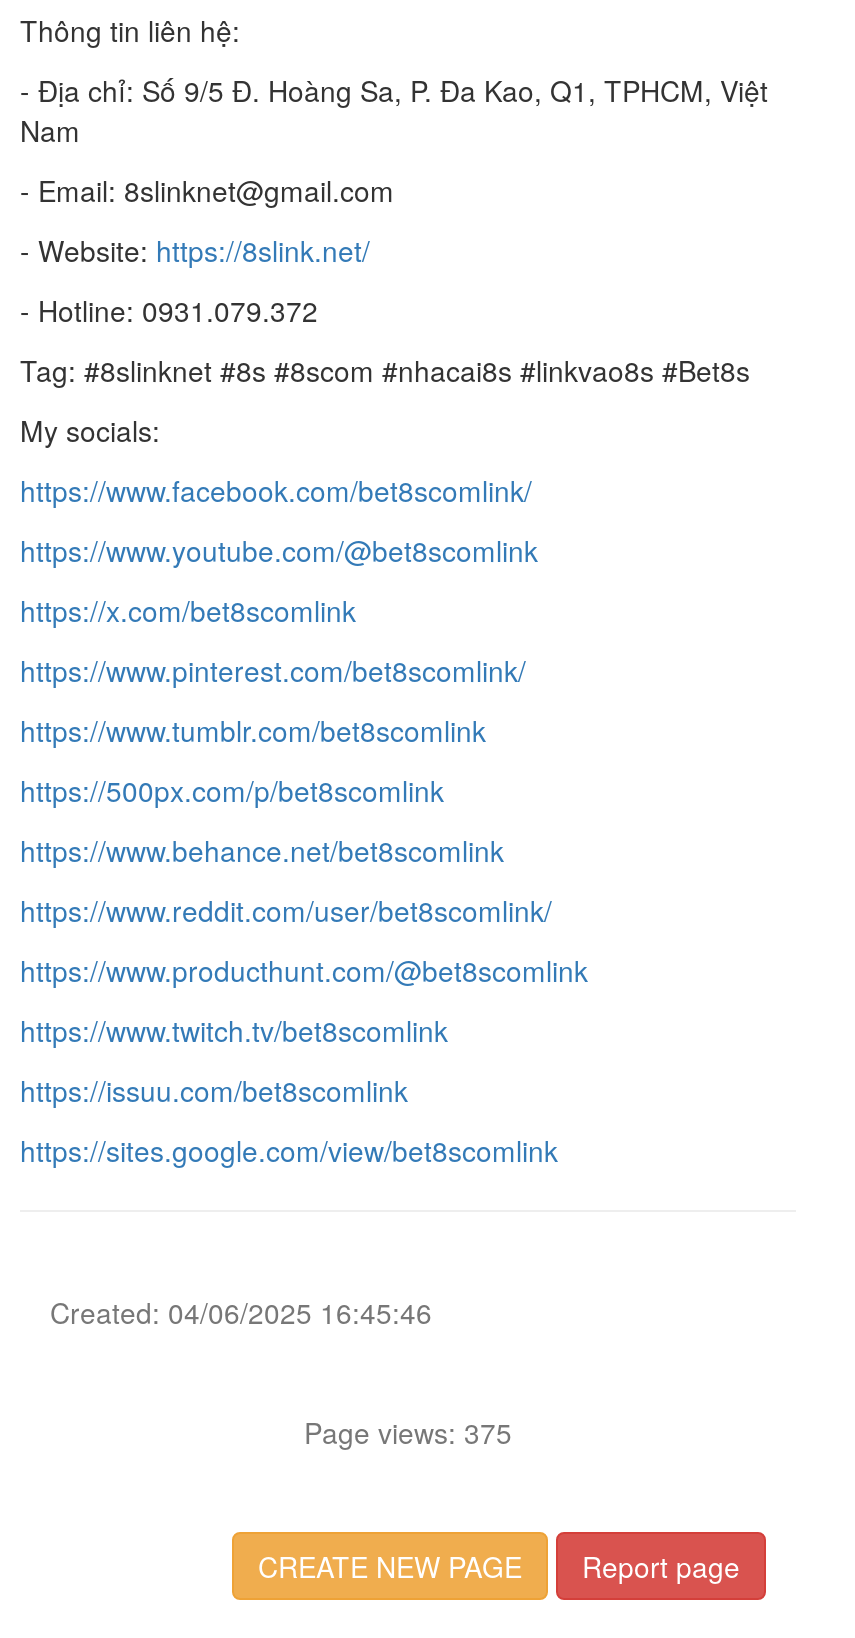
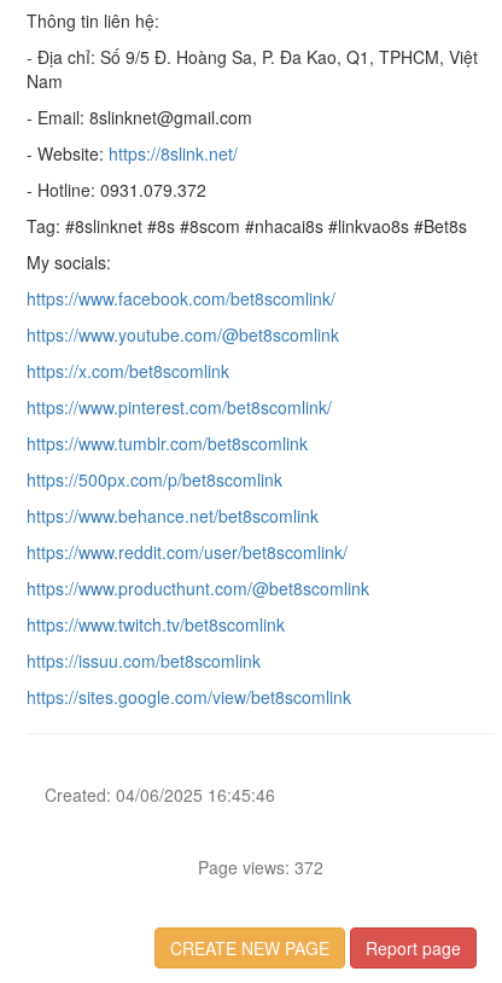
[304,1412,512,1452] Page views: 375 -> [198,855,323,879] Page views: 372

